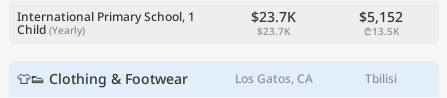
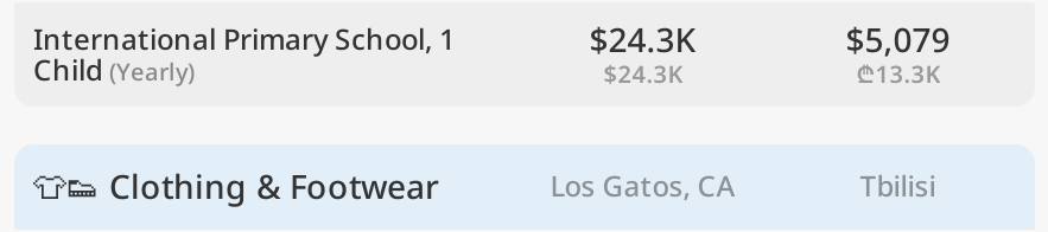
[251,7,296,38] $23.7K | $23.7K -> [589,17,696,90] $24.3K | $24.3K
[359,7,403,38] $5,152 | ₾13.5K -> [846,17,950,90] $5,079 | ₾13.3K

